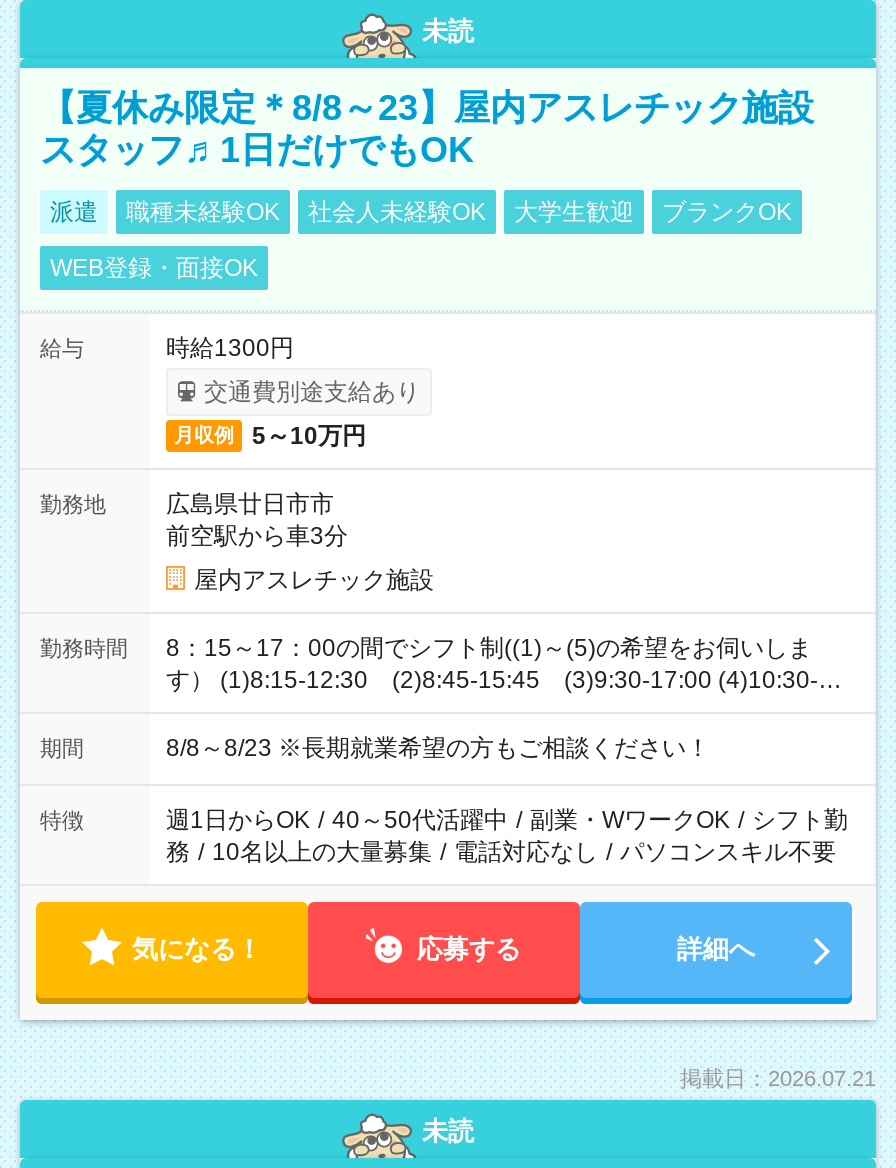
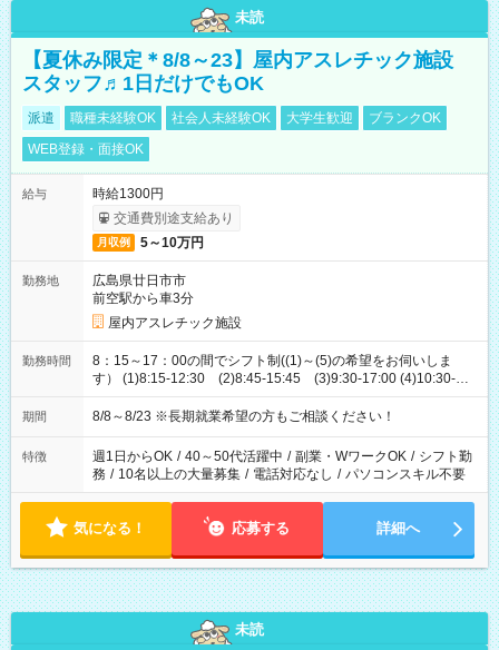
[680,1066,876,1090] 掲載日：2026.07.21 -> none

